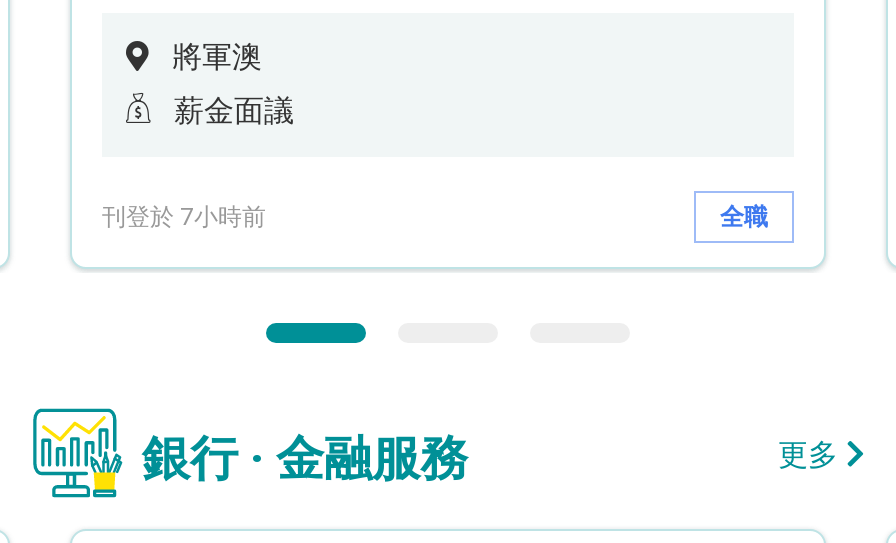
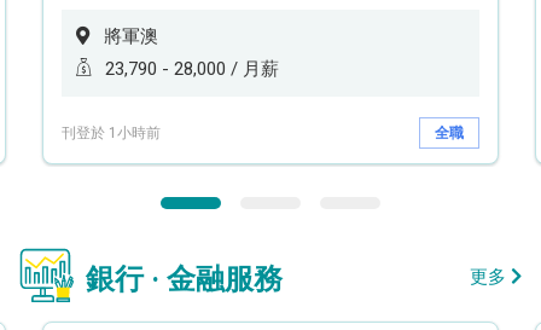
[174,93,294,129] 薪金面議 -> [105,58,279,80] 23,790 - 28,000 / 月薪
[102,202,266,230] 刊登於 7小時前 -> [62,124,161,141] 刊登於 1小時前

